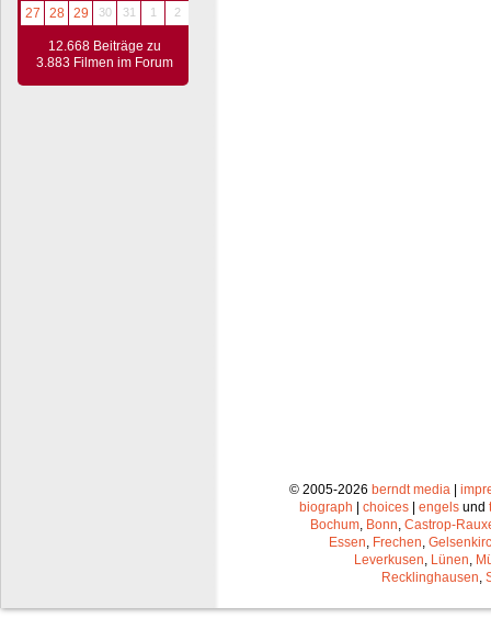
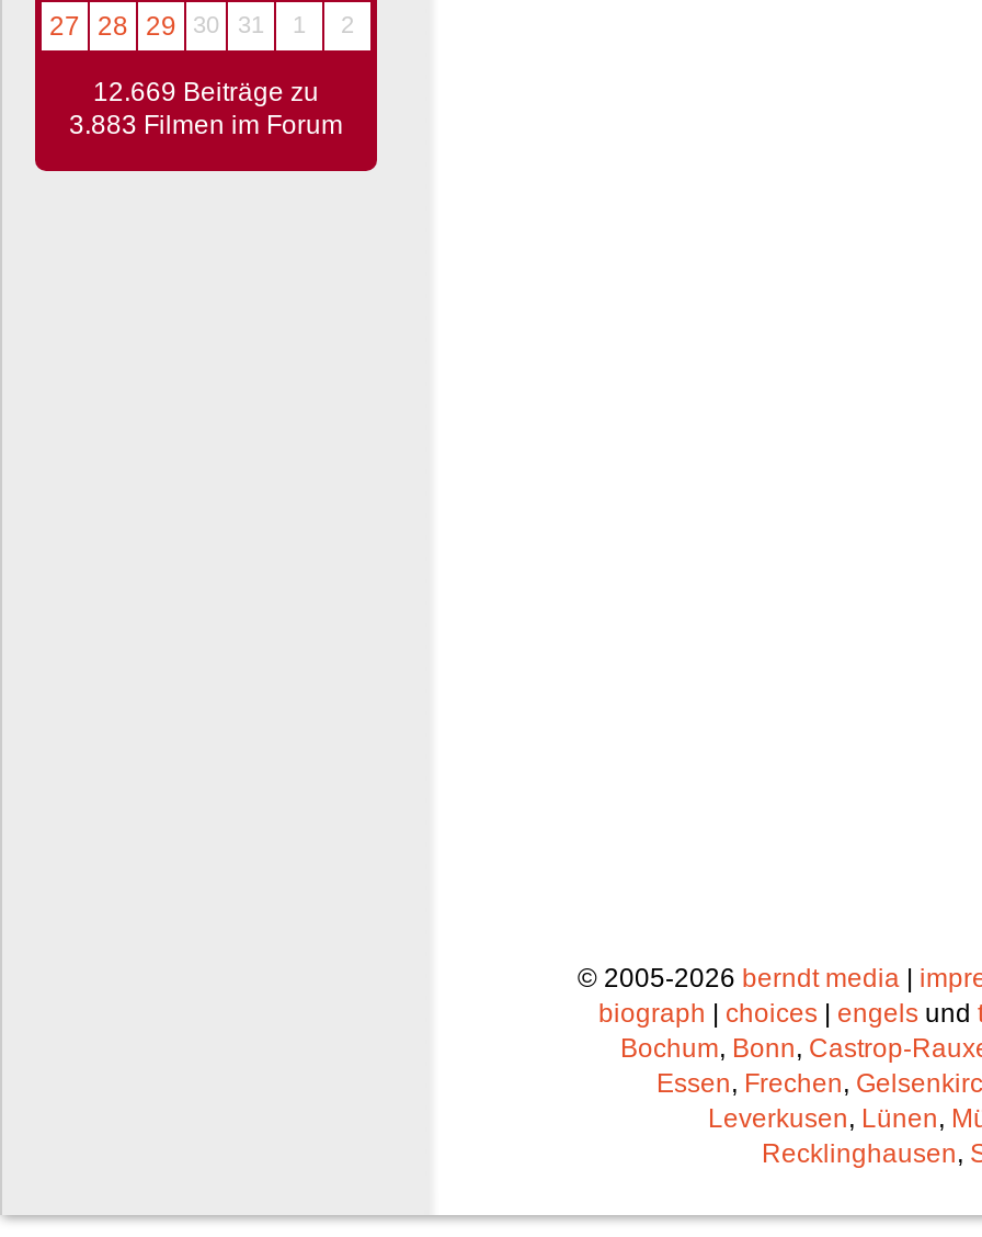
[48,38,161,54] 12.668 Beiträge zu -> [93,77,319,107] 12.669 Beiträge zu

